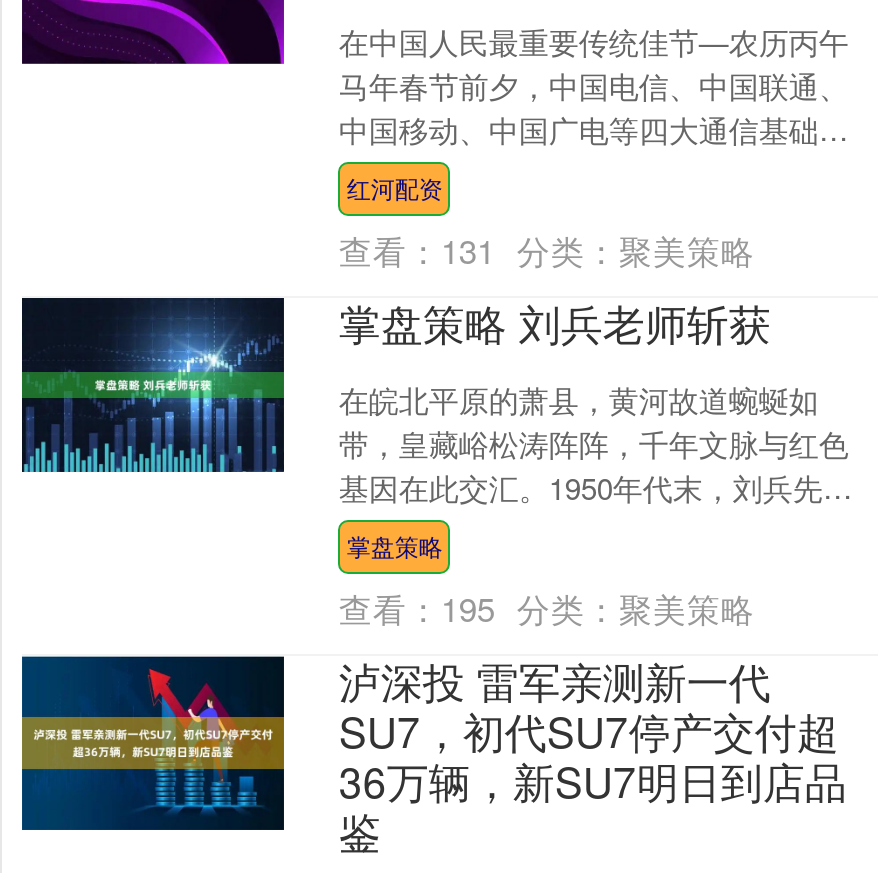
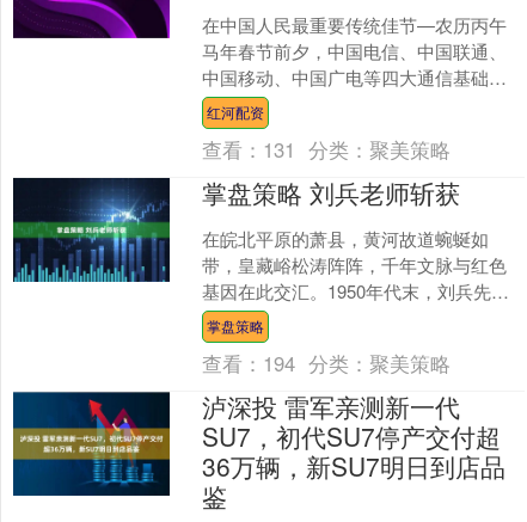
[339,583,755,631] 查看：195 分类：聚美策略 -> [202,348,451,377] 查看：194 分类：聚美策略

